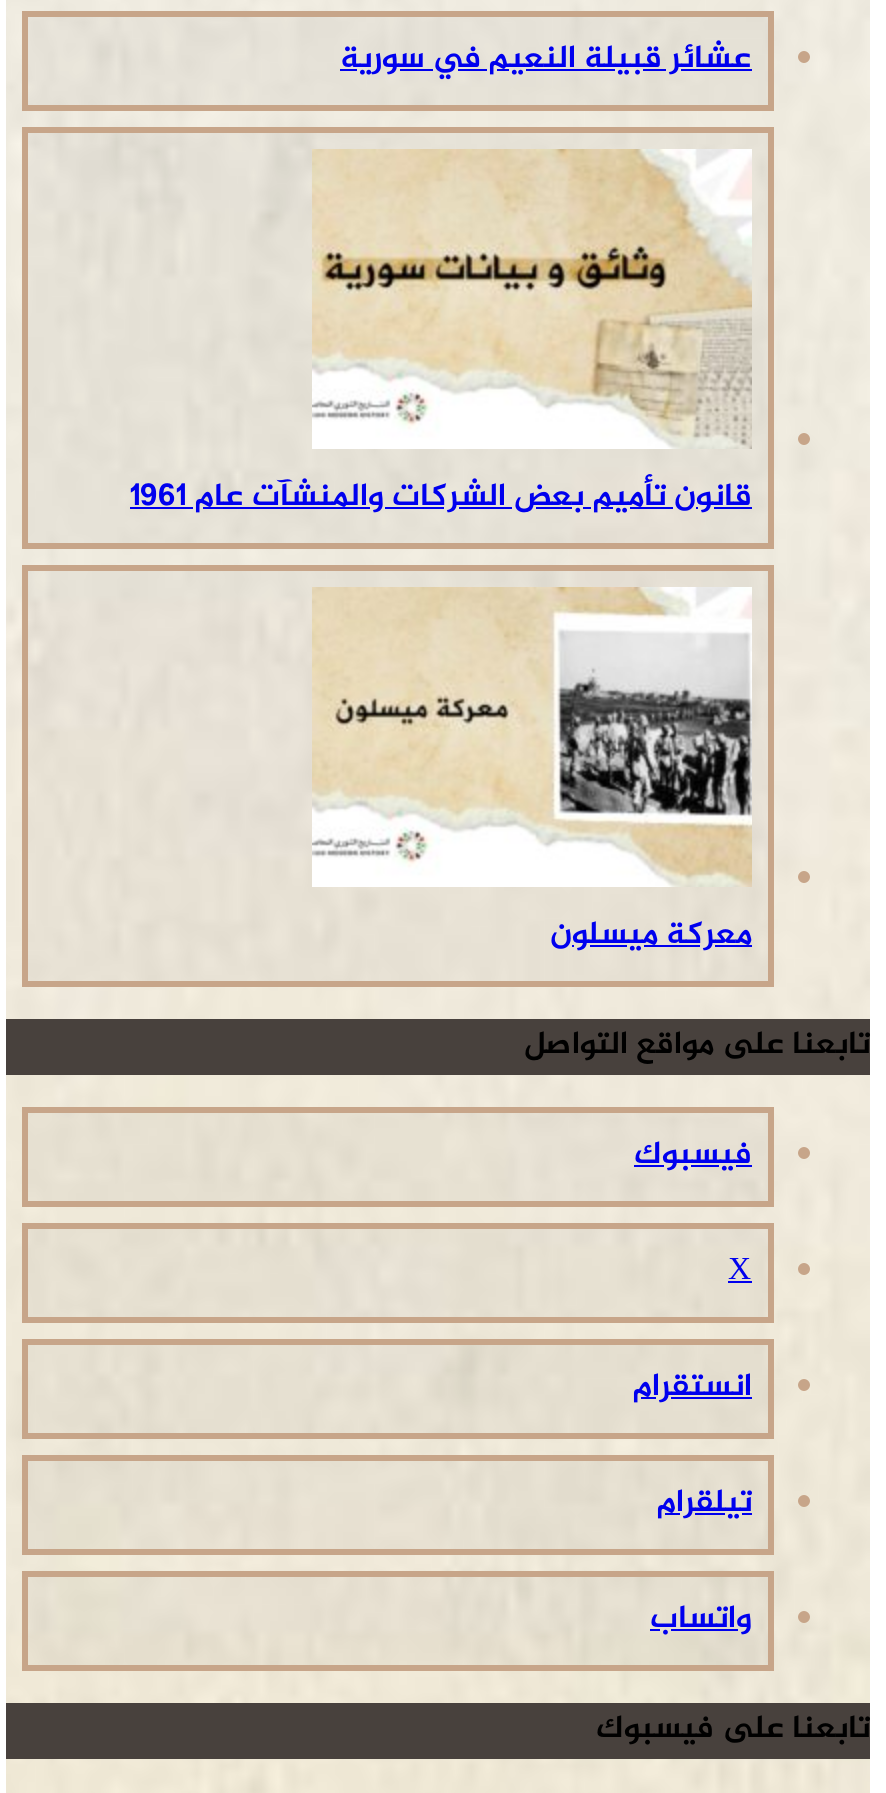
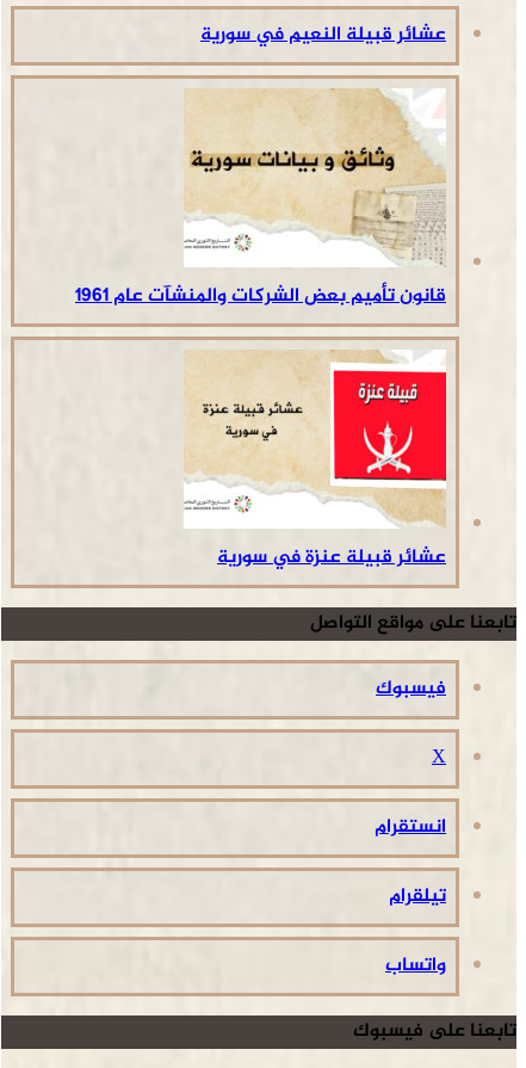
[558,609,752,827] [image] -> [332,362,447,492] [image]
[334,675,510,739] [image] -> [198,401,303,442] [image]
[566,910,768,964] معركة ميسلون -> [227,542,456,574] عشائر قبيلة عنزة في سورية

